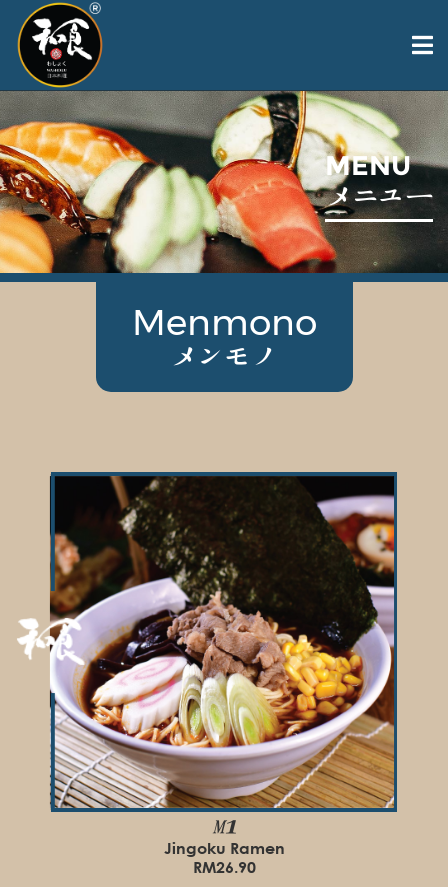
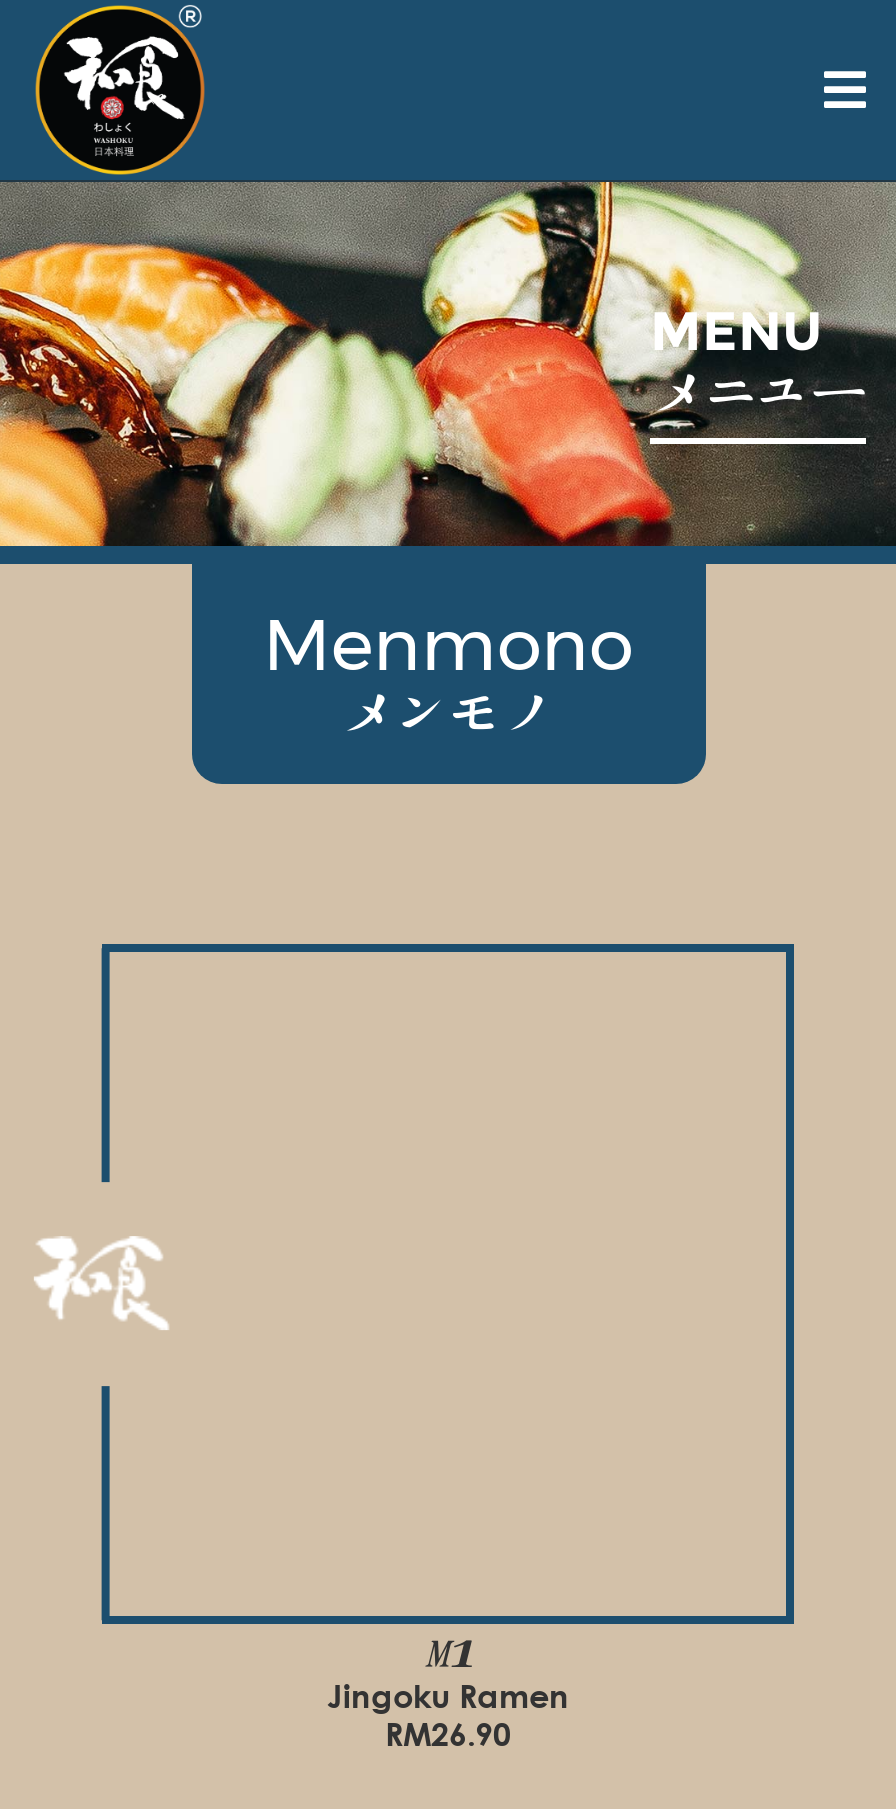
[49,475,395,809] [image] -> none

